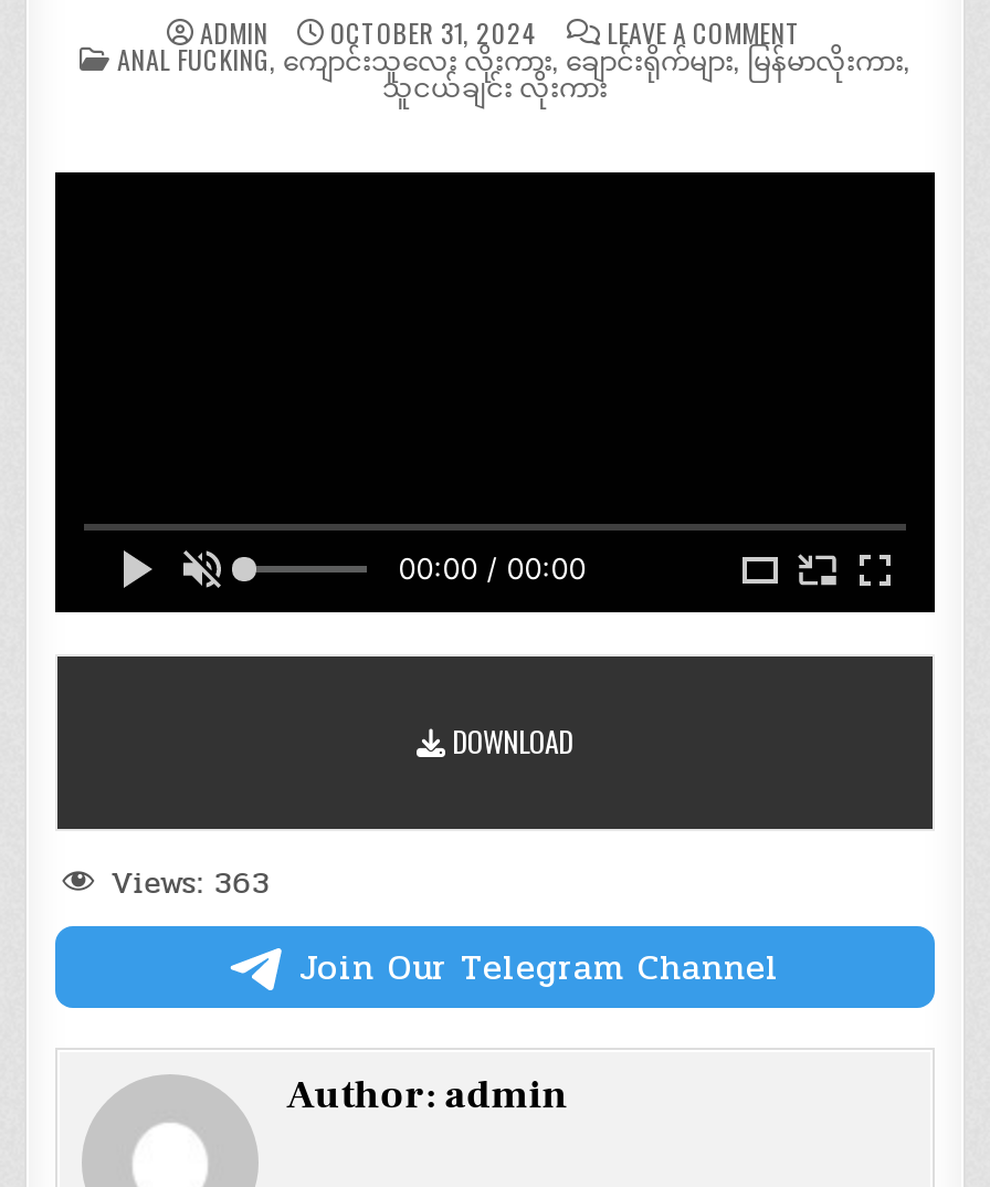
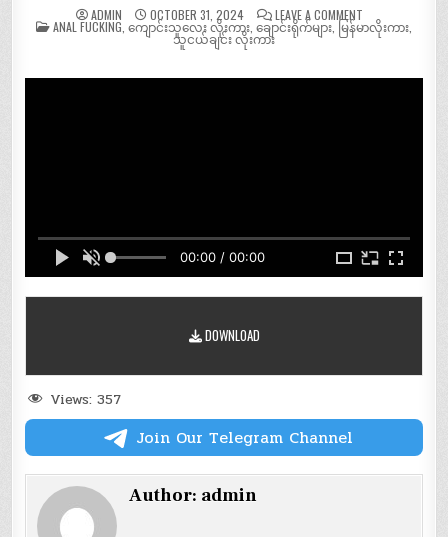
[111,860,270,907] Views: 363 -> [50,389,121,410] Views: 357

